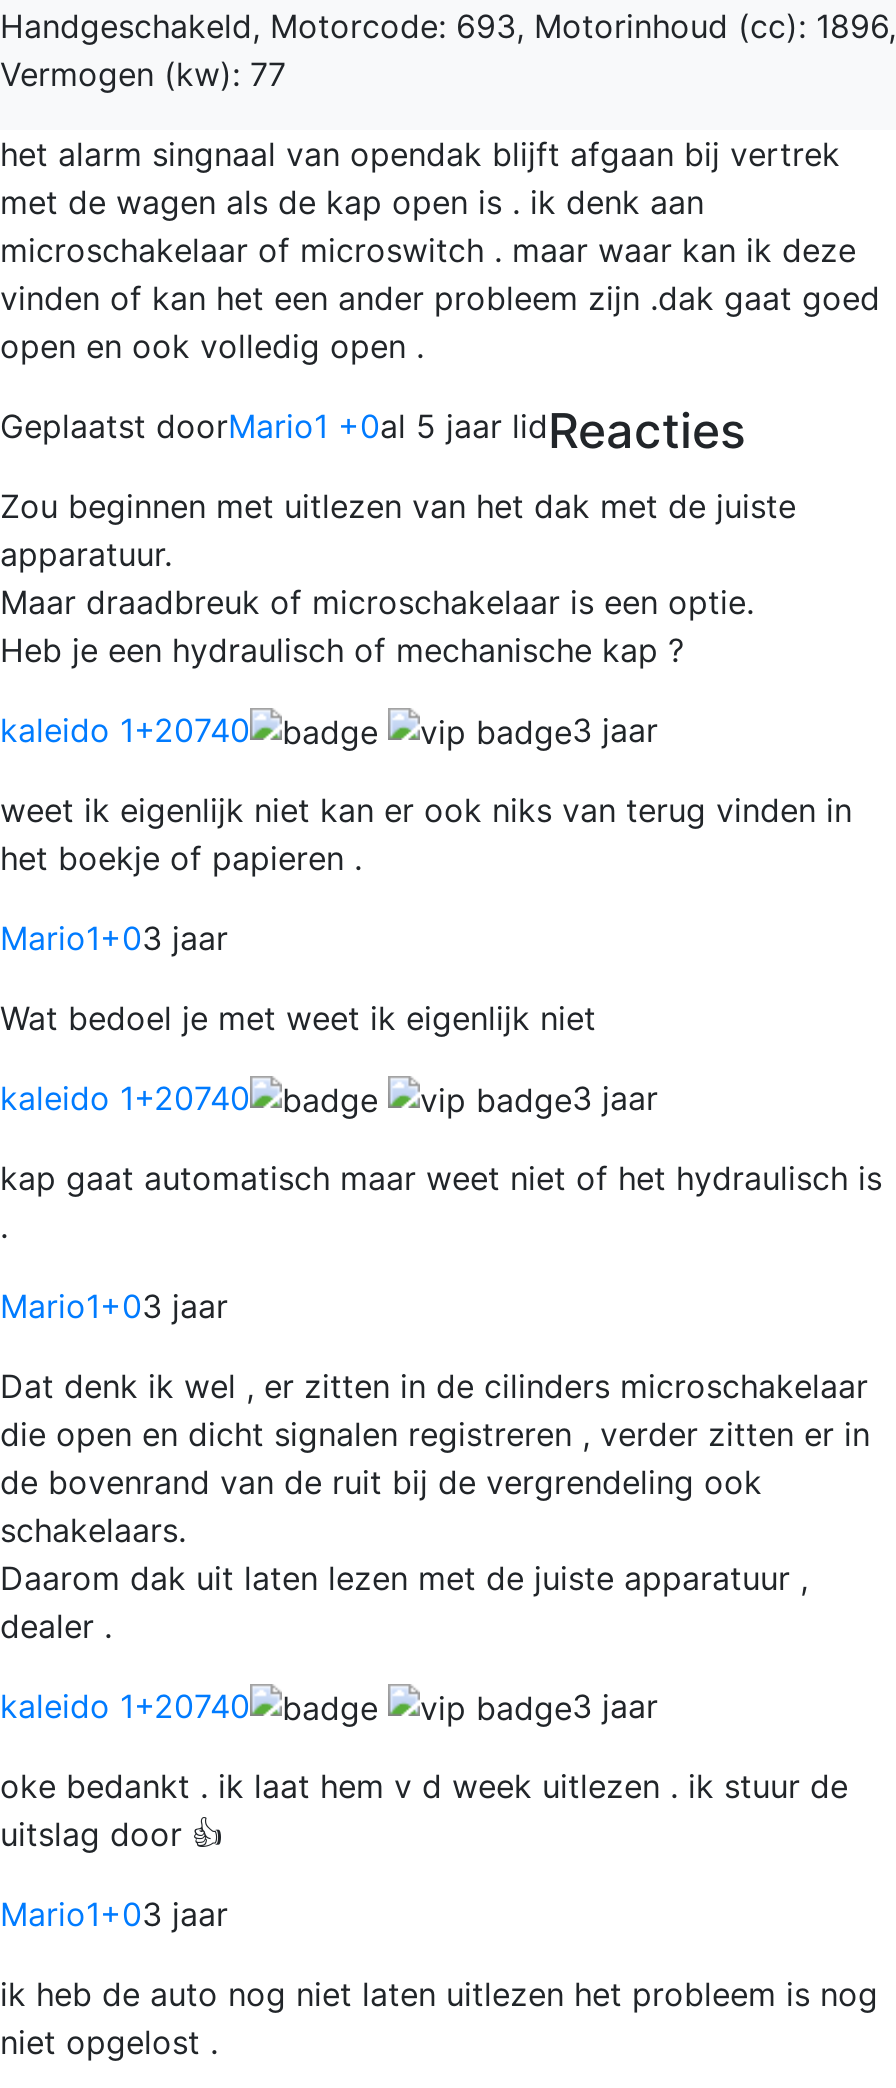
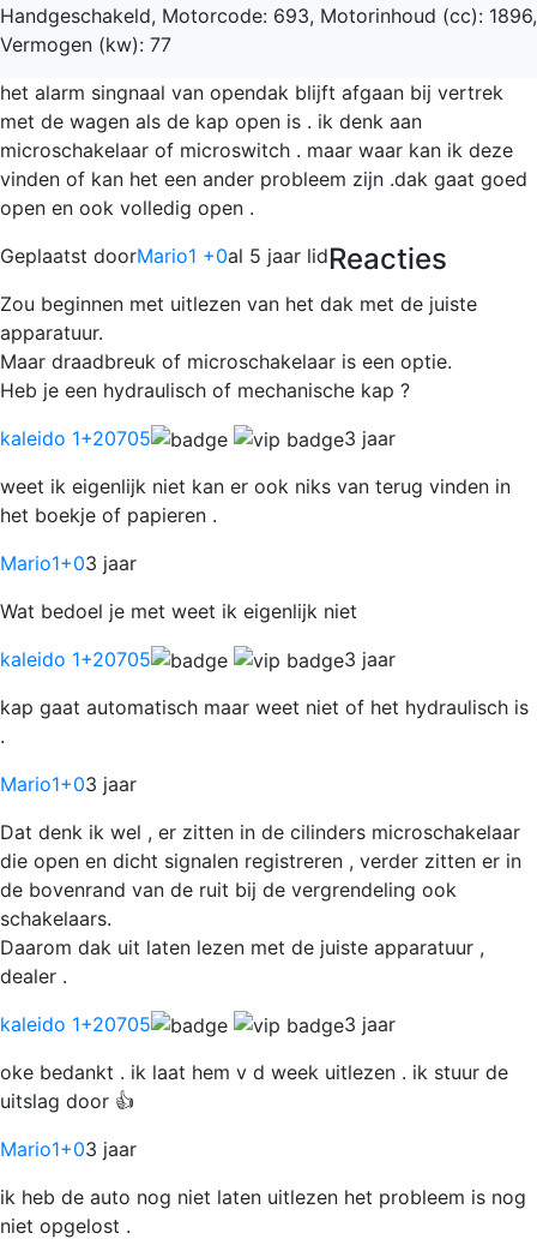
[0,709,250,749] kaleido 1+20740 -> [0,426,151,450] kaleido 1+20705
[0,1077,250,1117] kaleido 1+20740 -> [0,647,151,671] kaleido 1+20705
[0,1685,250,1725] kaleido 1+20740 -> [0,1011,151,1035] kaleido 1+20705

